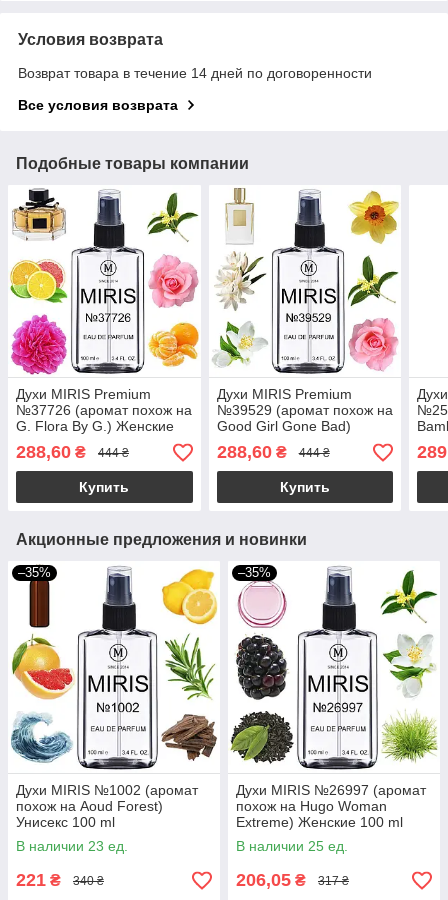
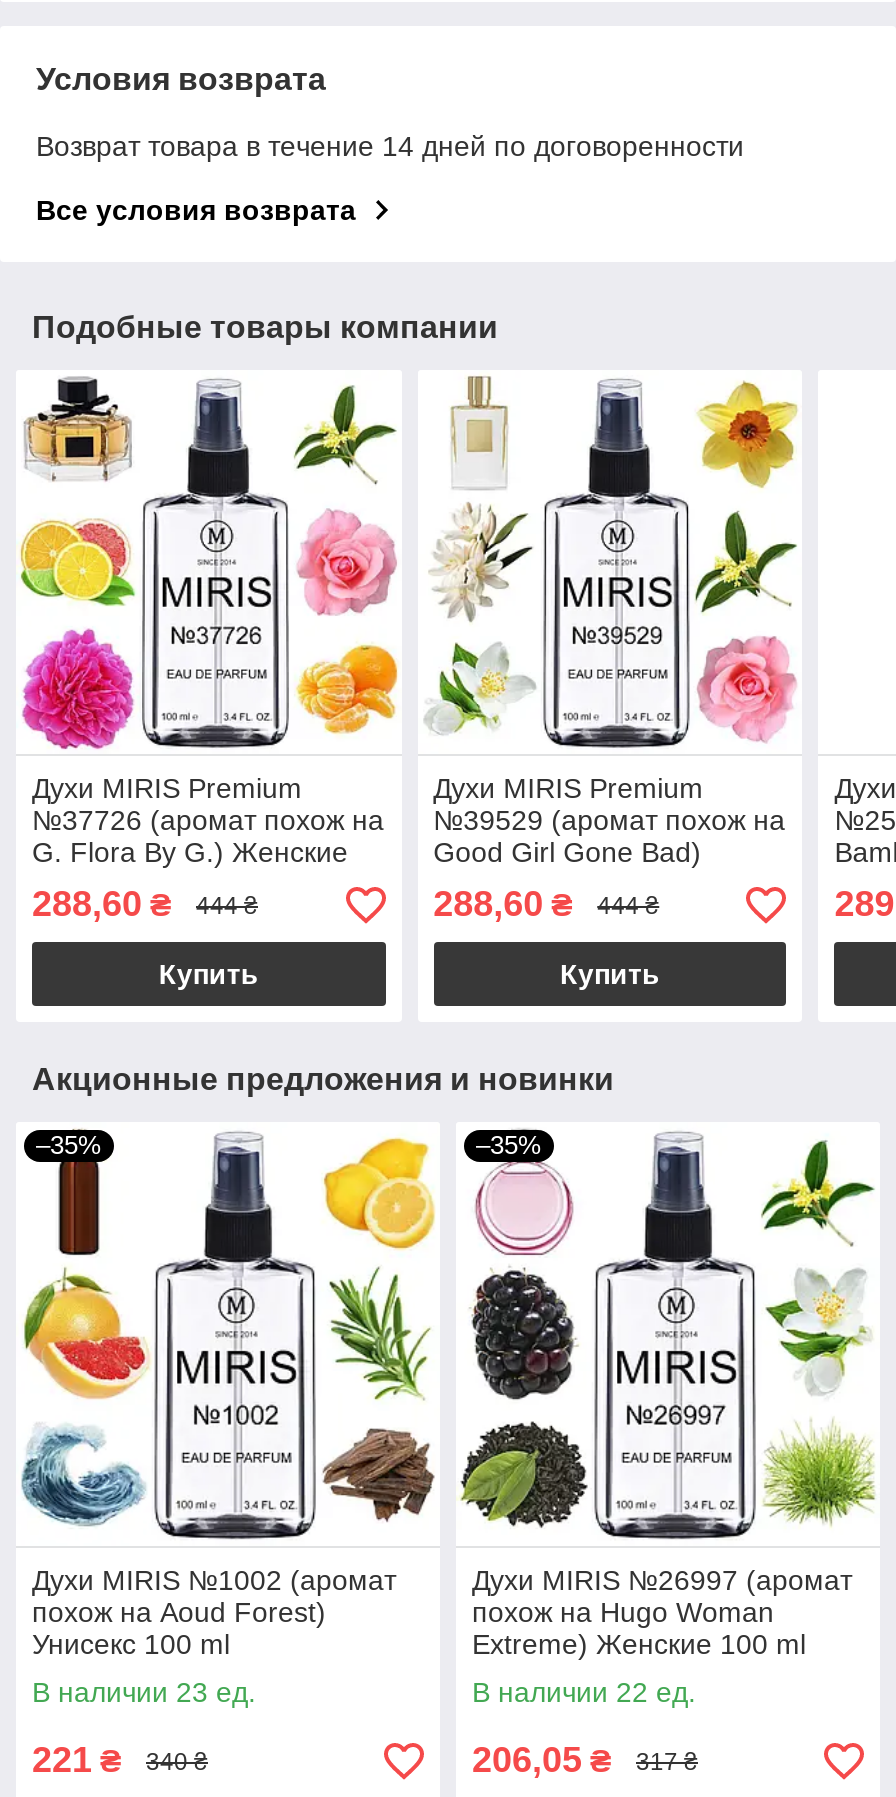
[236,838,348,854] В наличии 25 ед. -> [472,1677,696,1709] В наличии 22 ед.

